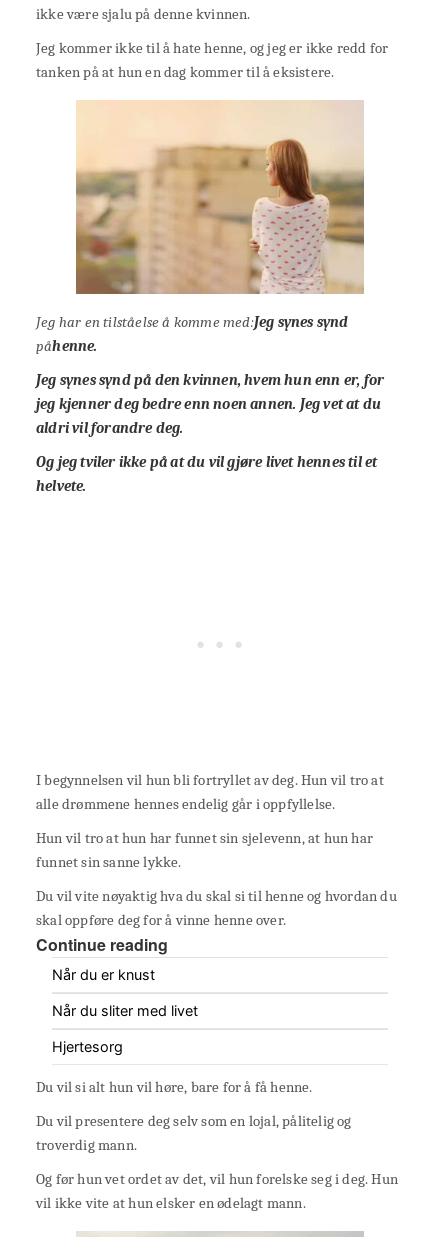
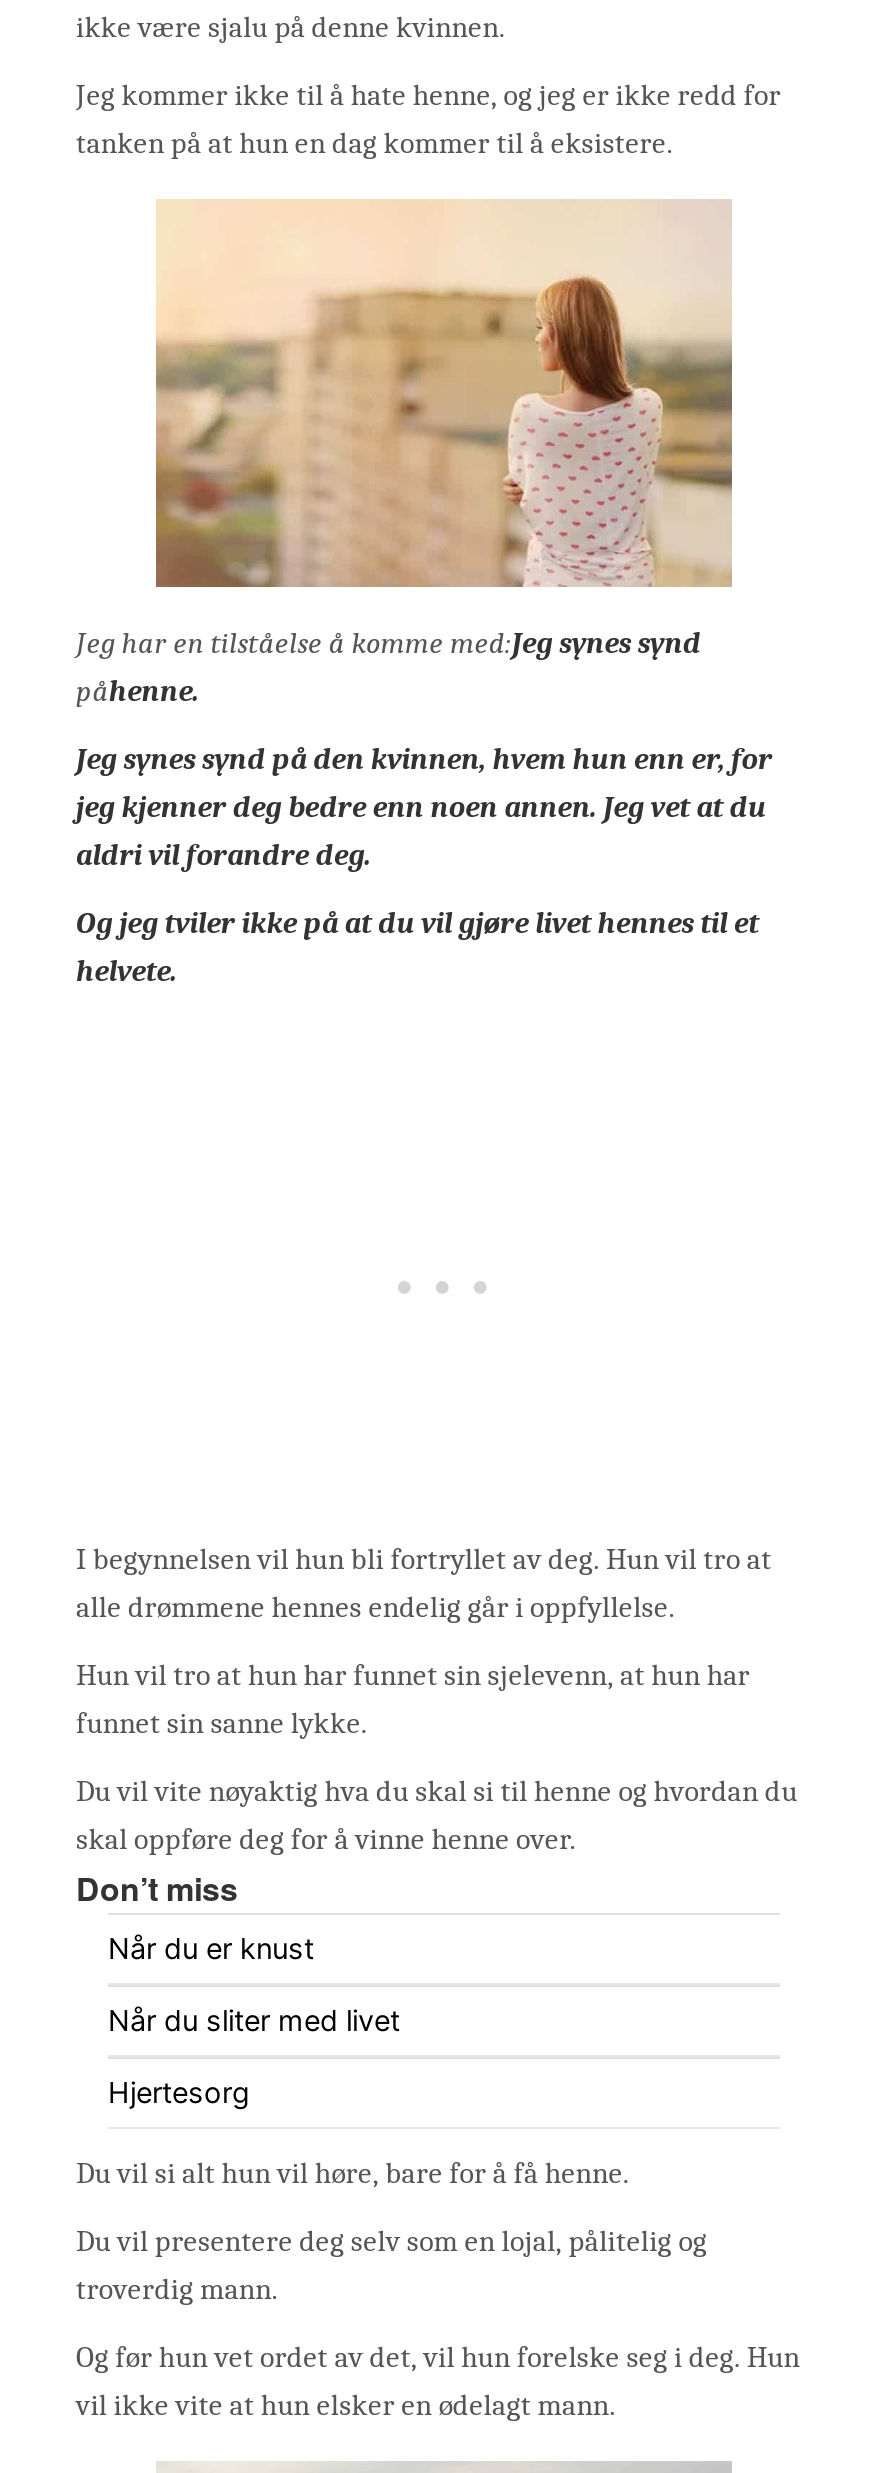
[36,933,168,956] Continue reading -> [76,1865,238,1911] Don’t miss

